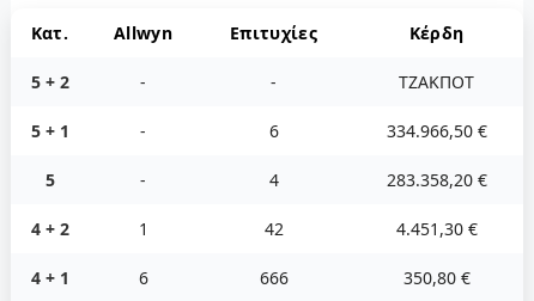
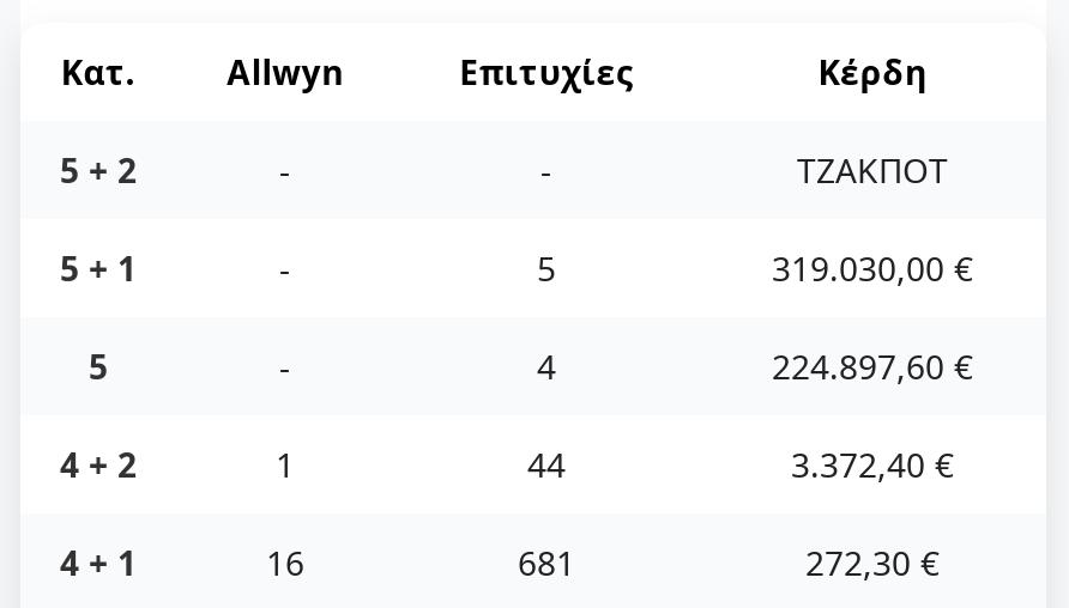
[269,119,278,142] 6 -> [537,244,556,290] 5
[386,119,487,142] 334.966,50 € -> [772,244,973,290] 319.030,00 €
[386,168,487,191] 283.358,20 € -> [772,342,973,388] 224.897,60 €
[264,217,283,239] 42 -> [527,440,566,486] 44
[396,217,477,239] 4.451,30 € -> [791,440,954,486] 3.372,40 €
[138,266,148,288] 6 -> [266,539,304,584] 16
[259,266,288,288] 666 -> [518,539,575,584] 681
[403,266,470,288] 350,80 € -> [805,539,940,584] 272,30 €

